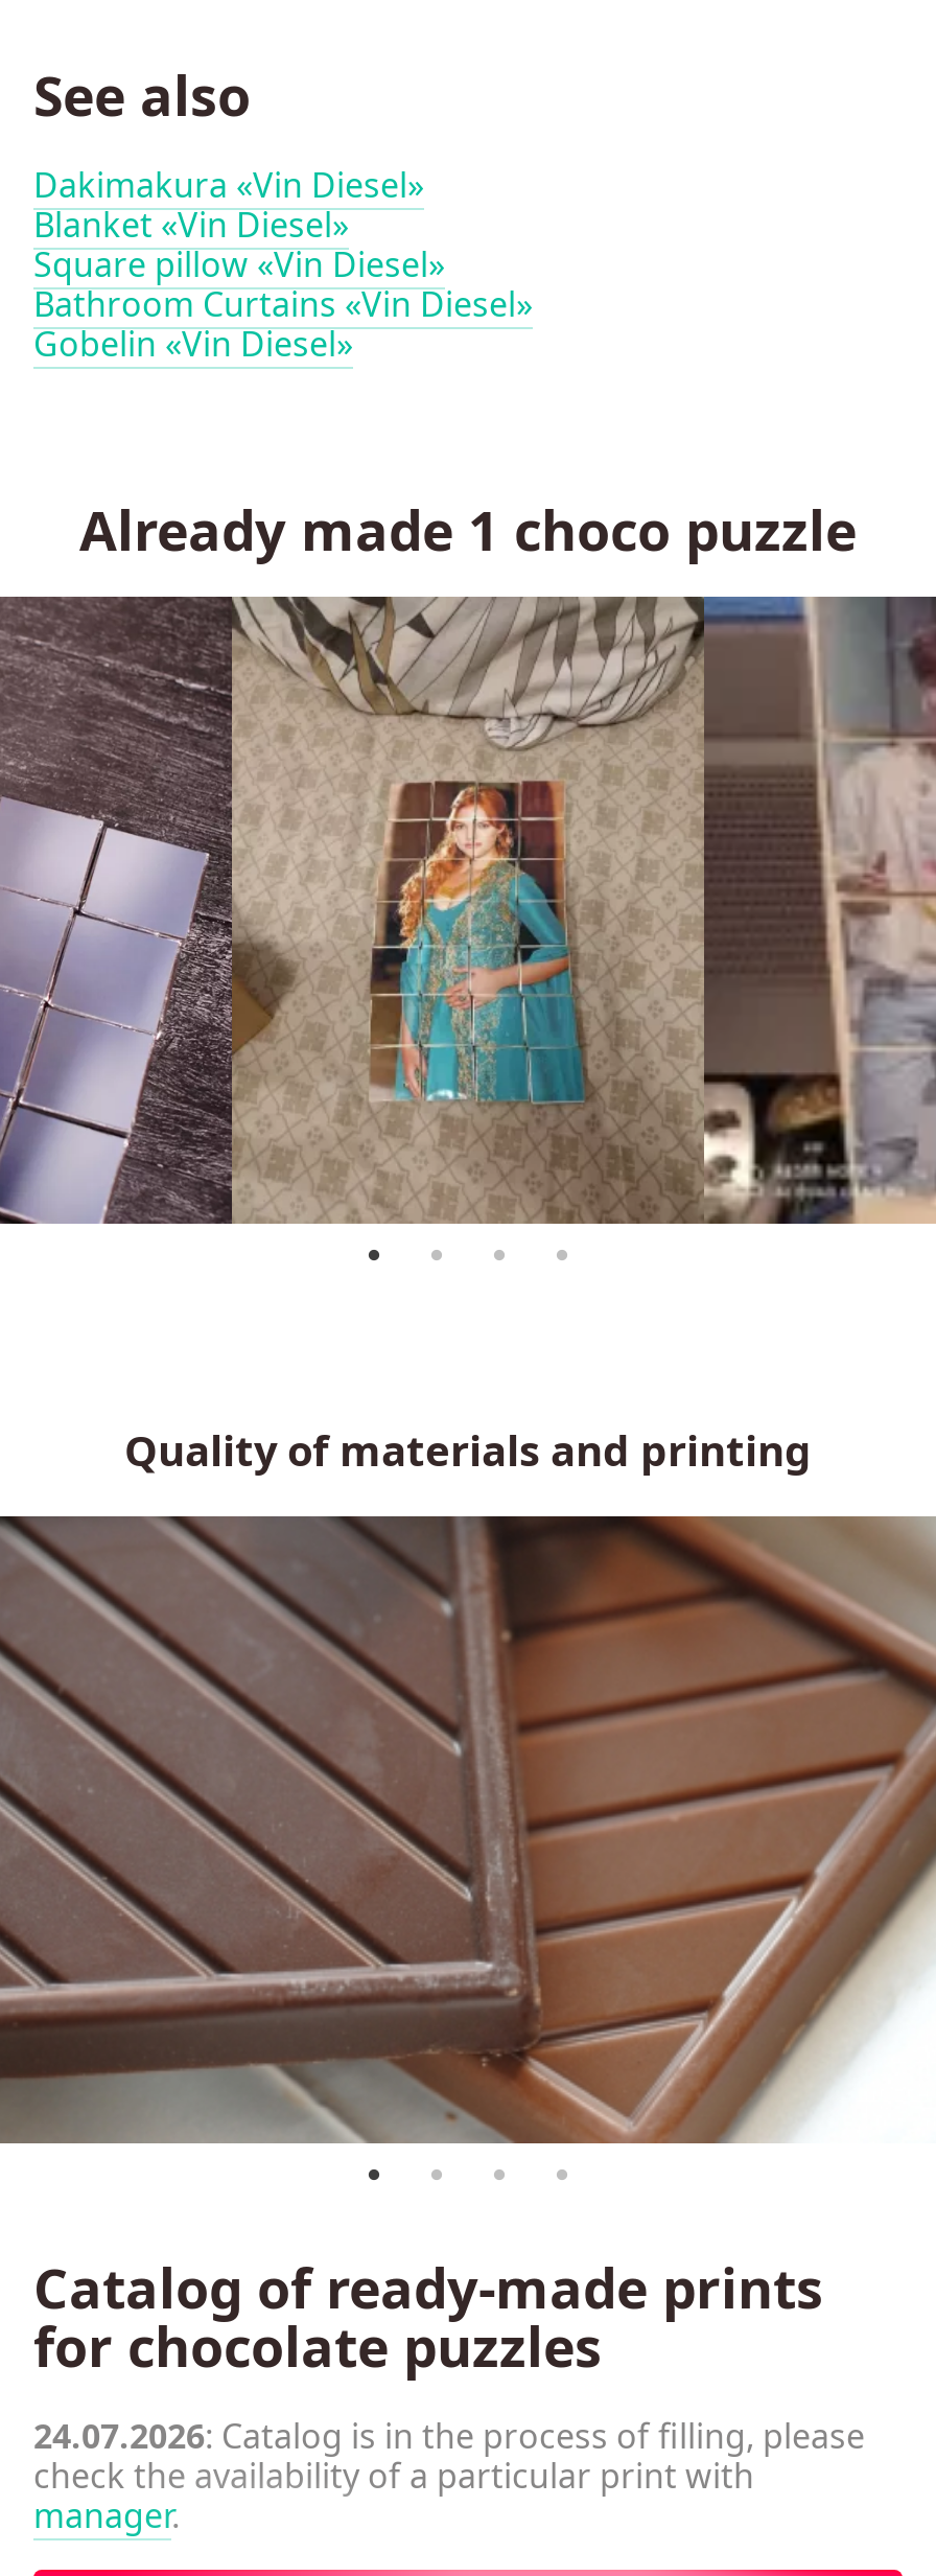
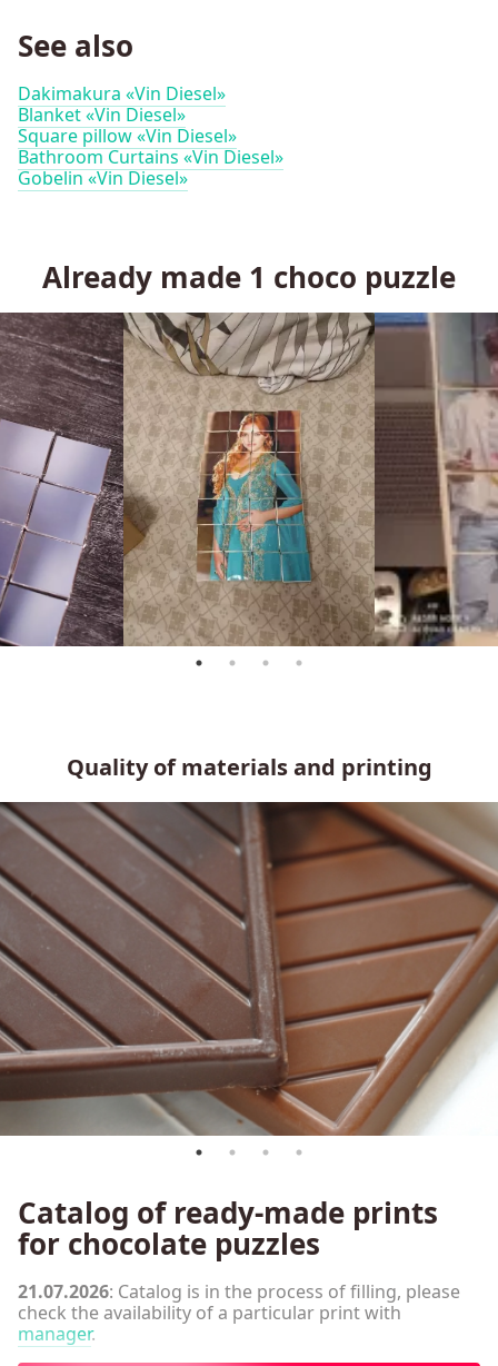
[33,2413,865,2459] 24.07.2026: Catalog is in the process of filling, please -> [18,1279,460,1304] 21.07.2026: Catalog is in the process of filling, please

